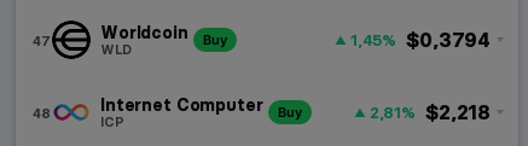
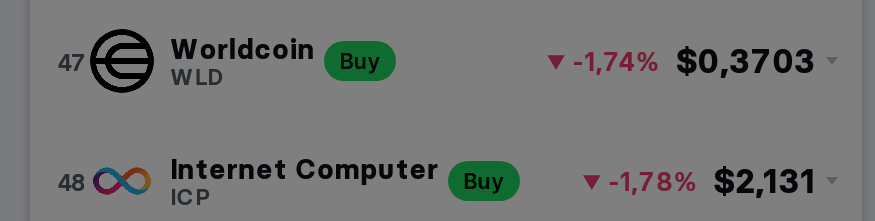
[350,30,397,50] 1,45% -> [572,44,660,78] -1,74%
[406,27,491,53] $0,3794 -> [676,39,816,83] $0,3703
[369,102,416,123] 2,81% -> [608,164,698,198] -1,78%
[425,99,491,126] $2,218 -> [714,159,816,203] $2,131

